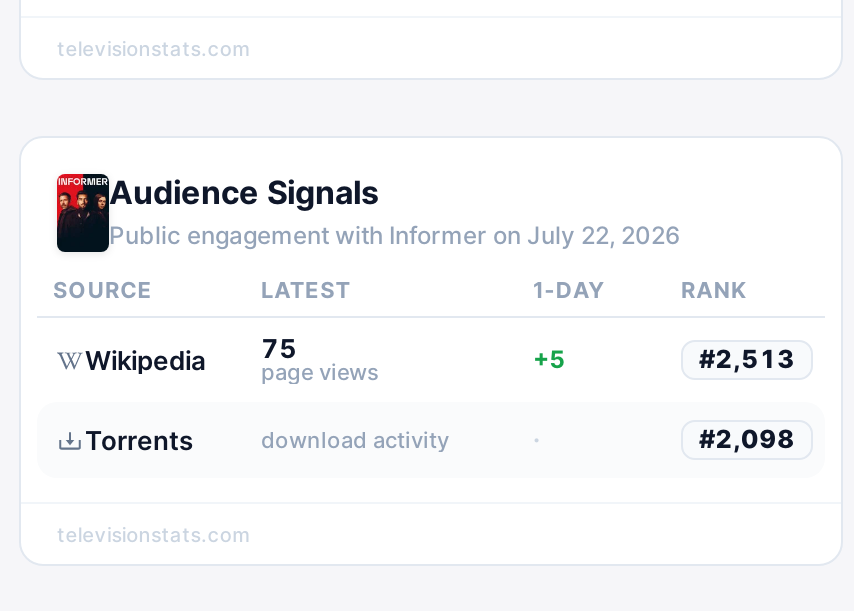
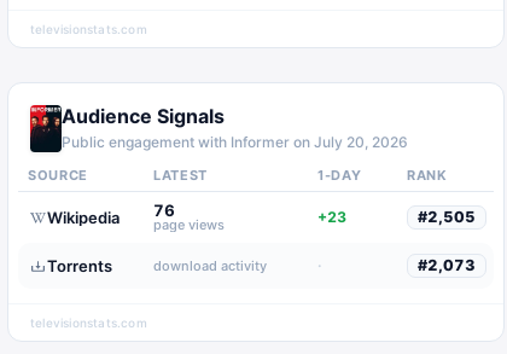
[109,220,681,250] Public engagement with Informer on July 22, 2026 -> [62,133,408,151] Public engagement with Informer on July 20, 2026
[85,332,379,386] Wikipedia 75 page views -> [47,201,225,233] Wikipedia 76 page views
[533,344,565,374] +5 -> [317,208,346,226] +23
[699,344,795,374] #2,513 -> [418,208,476,226] #2,505
[699,424,795,454] #2,098 -> [418,256,476,274] #2,073

